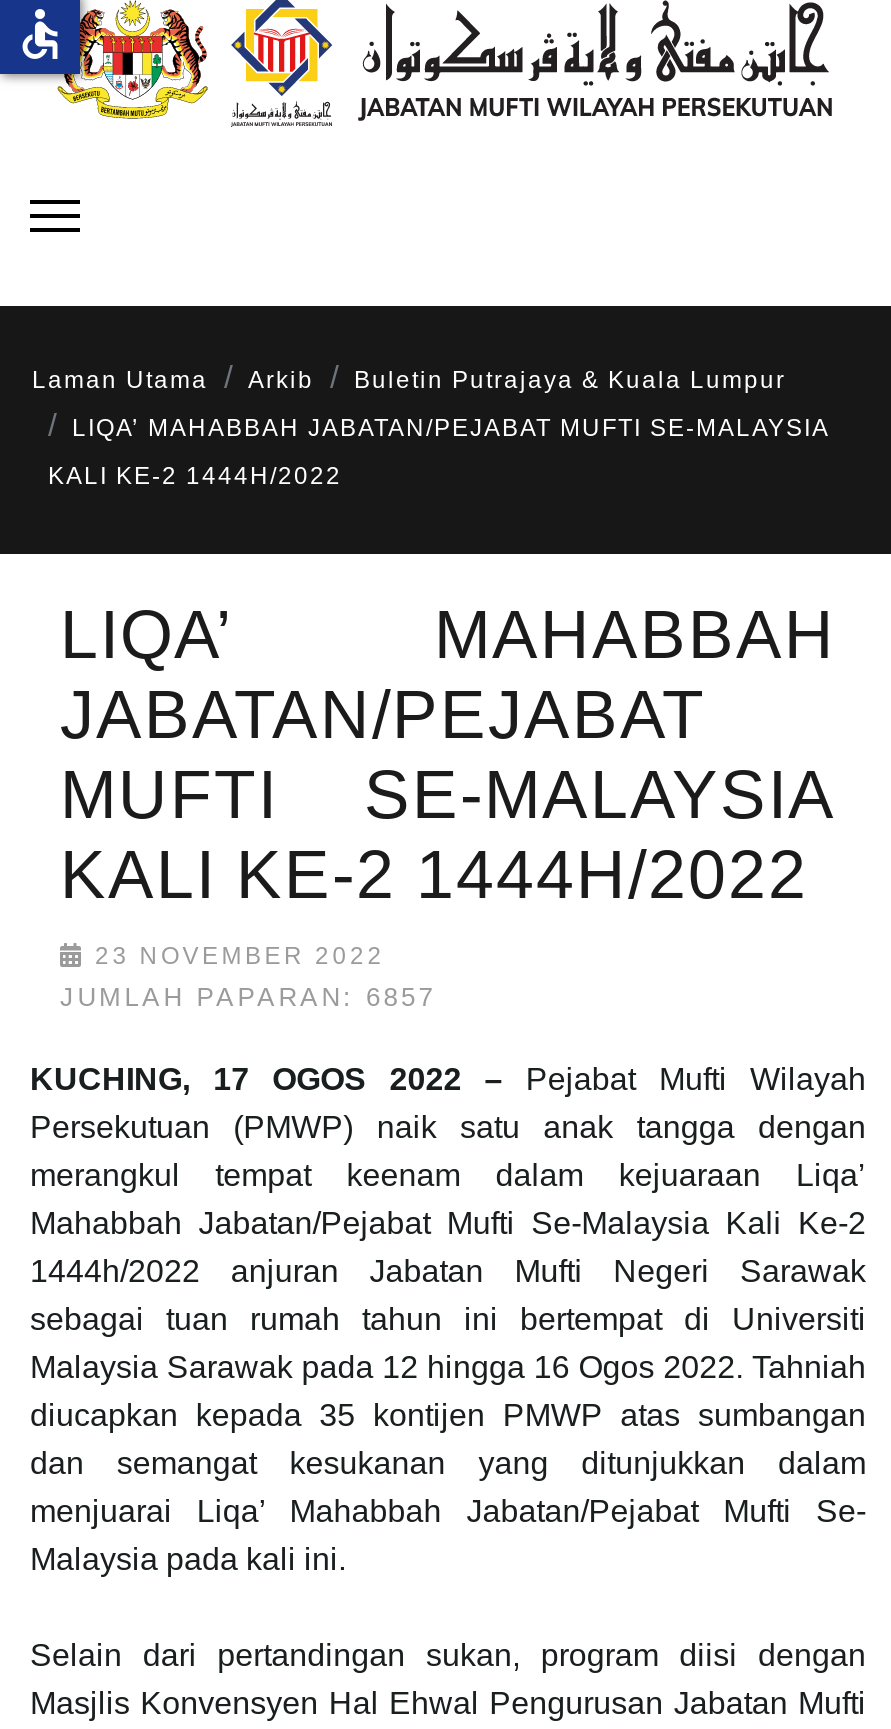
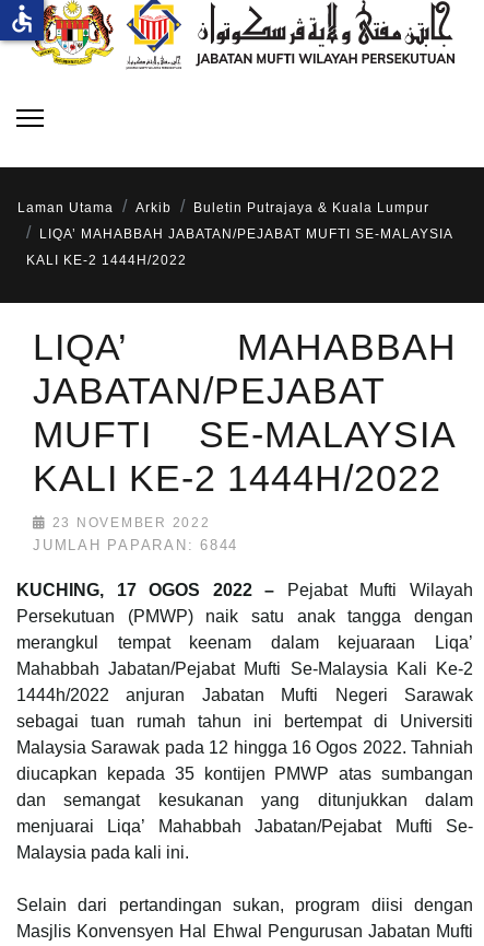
[60,983,436,1013] JUMLAH PAPARAN: 6857 -> [33,537,238,554] JUMLAH PAPARAN: 6844

